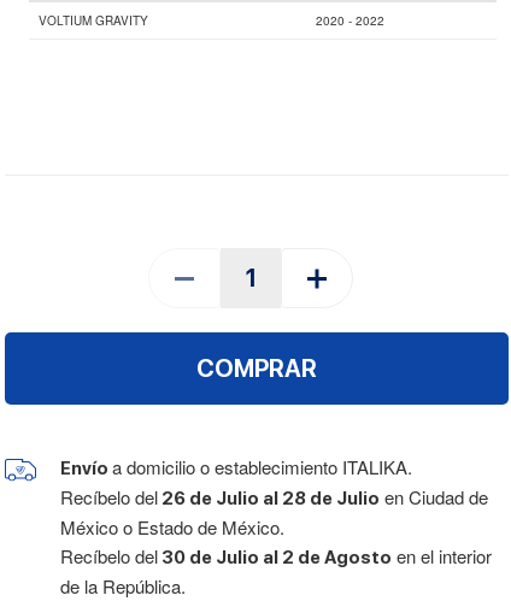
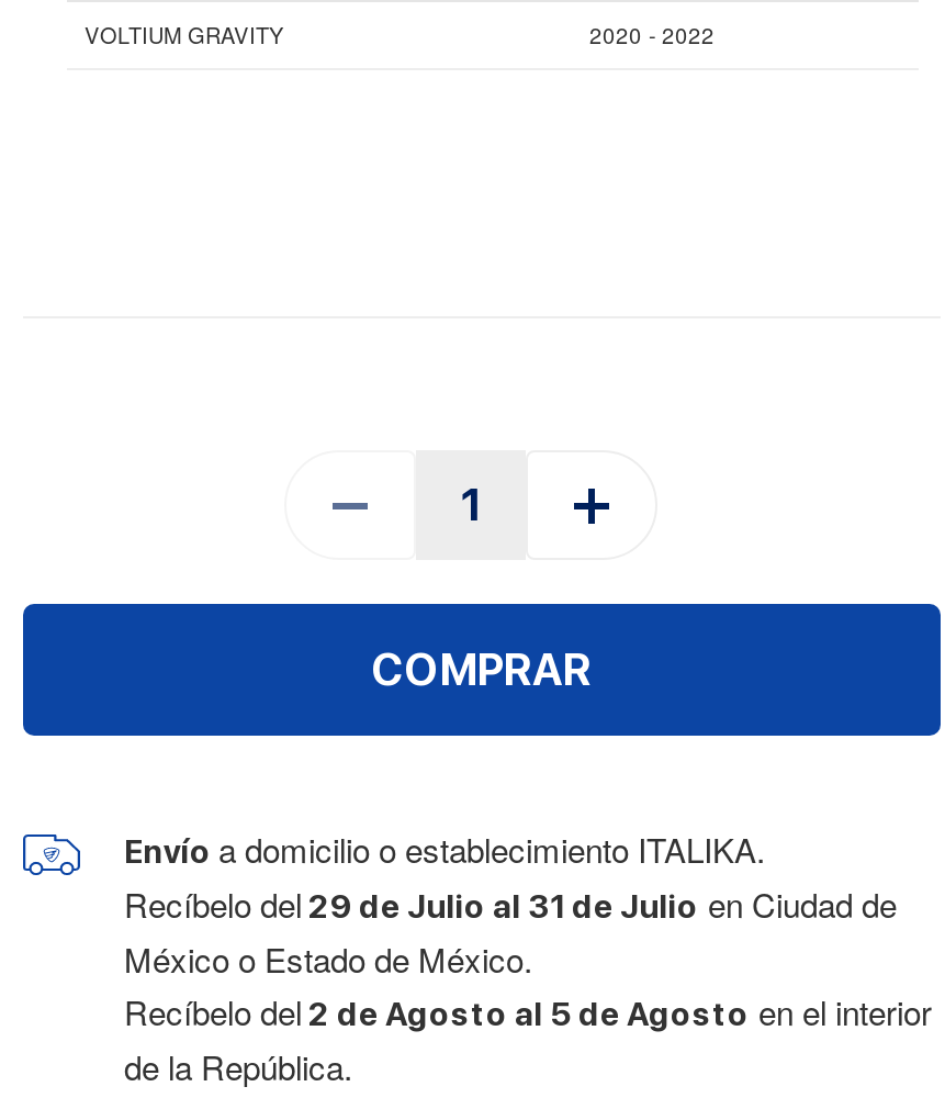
[60,485,488,510] Recíbelo del 26 de Julio al 28 de Julio en Ciudad de -> [124,882,897,928] Recíbelo del 29 de Julio al 31 de Julio en Ciudad de
[60,544,492,569] Recíbelo del 30 de Julio al 2 de Agosto en el interior -> [124,989,932,1035] Recíbelo del 2 de Agosto al 5 de Agosto en el interior

